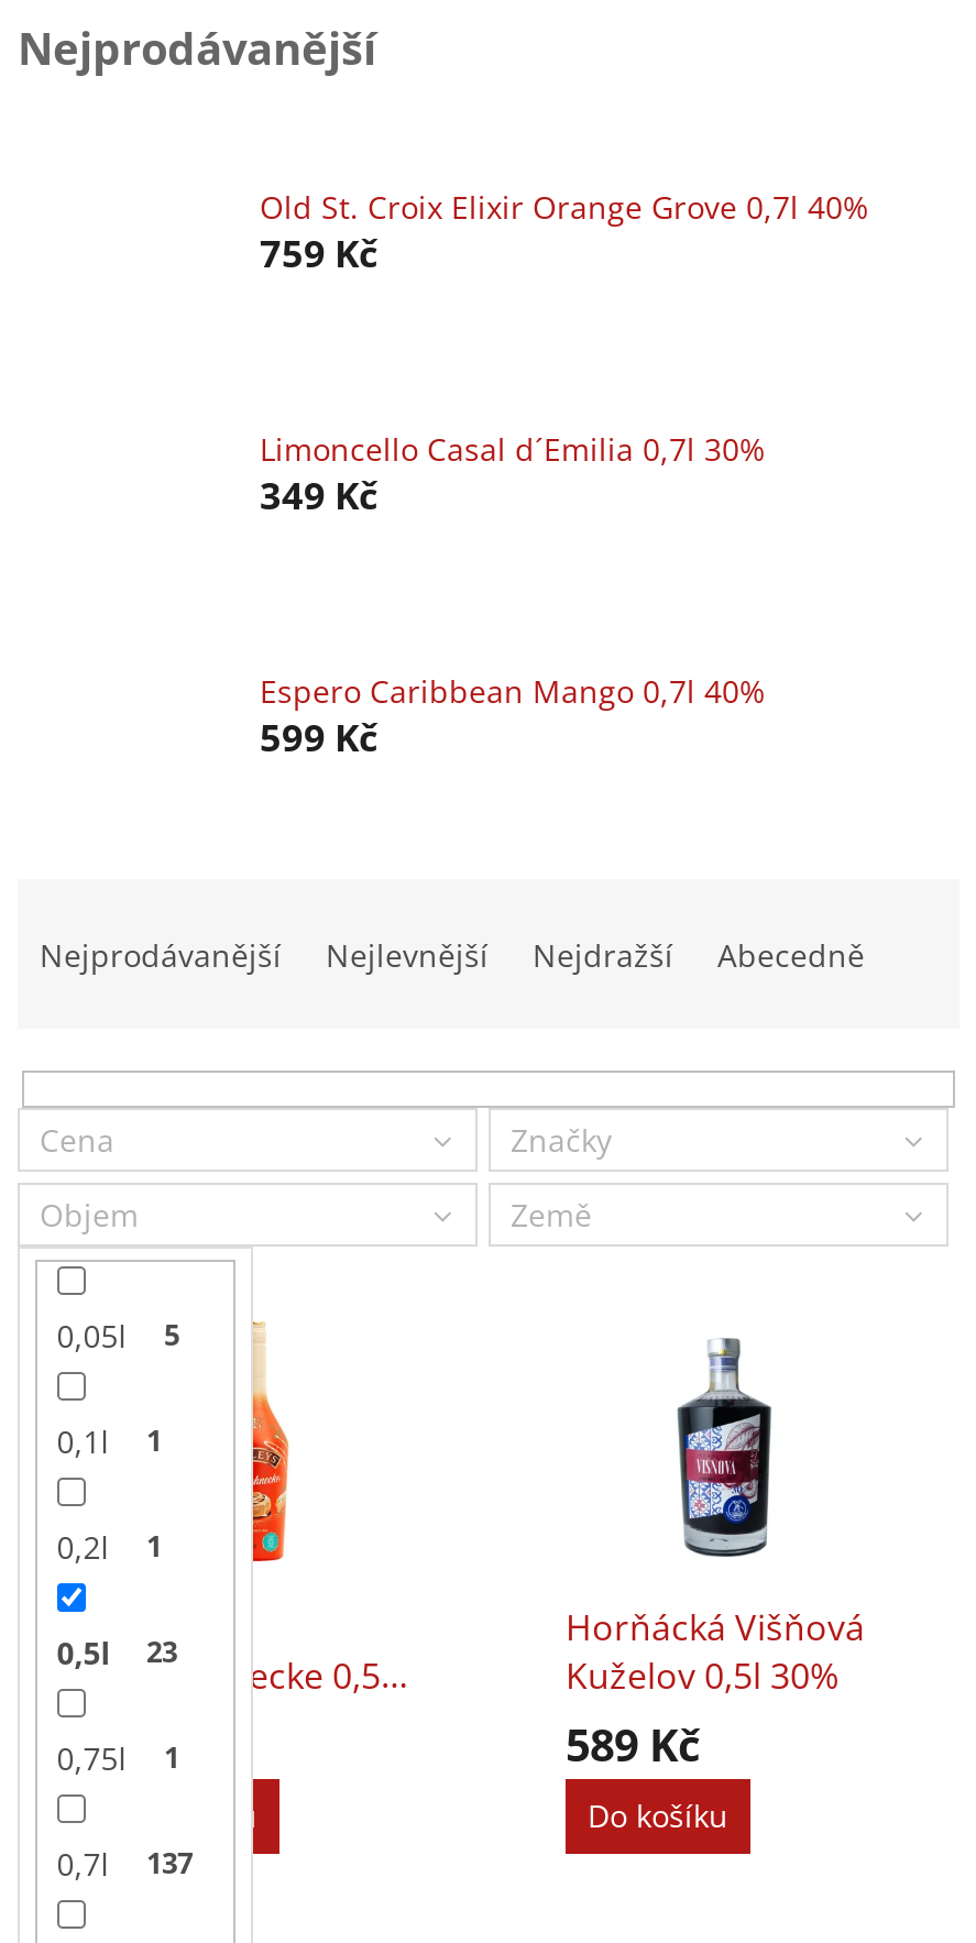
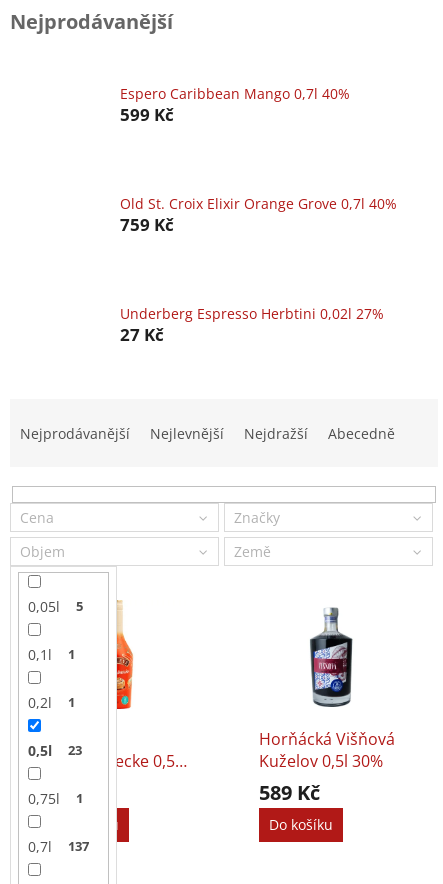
moved [260,186,869,278] -> [120,194,397,236]: Old St. Croix Elixir Orange Grove 0,7l 40% | 759 Kč
[260,428,766,520] Limoncello Casal d´Emilia 0,7l 30% | 349 Kč -> none
moved [260,670,766,762] -> [120,84,350,126]: Espero Caribbean Mango 0,7l 40% | 599 Kč
none -> [120,304,384,346] Underberg Espresso Herbtini 0,02l 27% | 27 Kč

